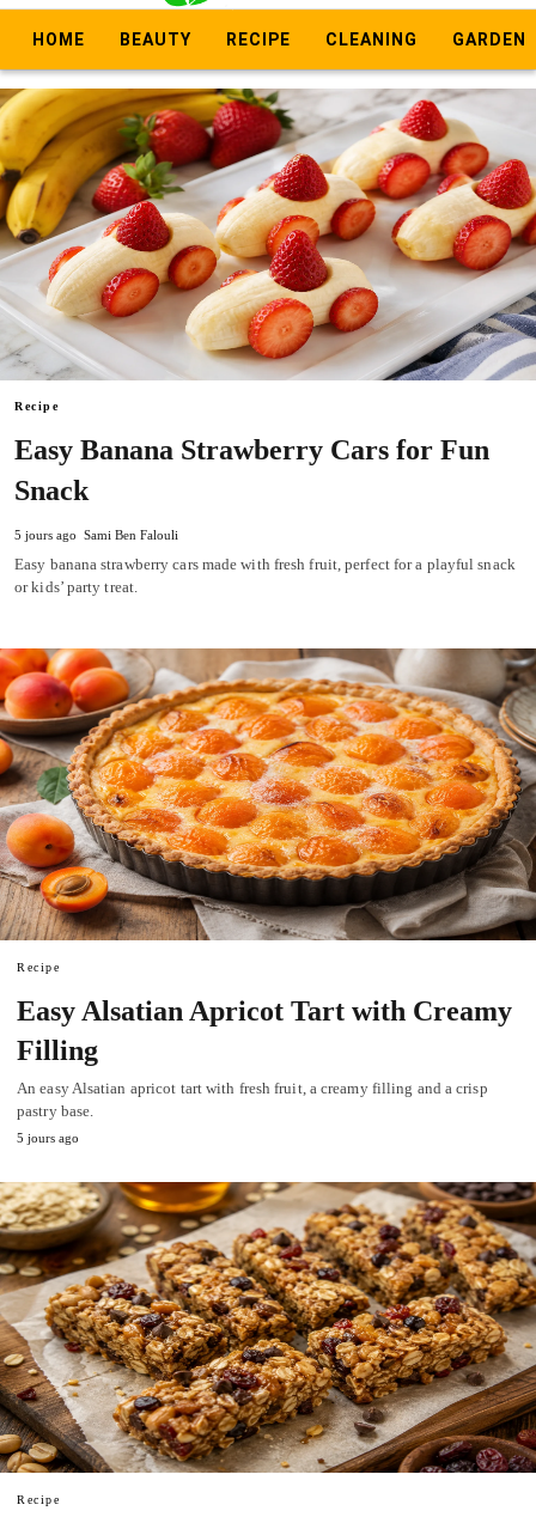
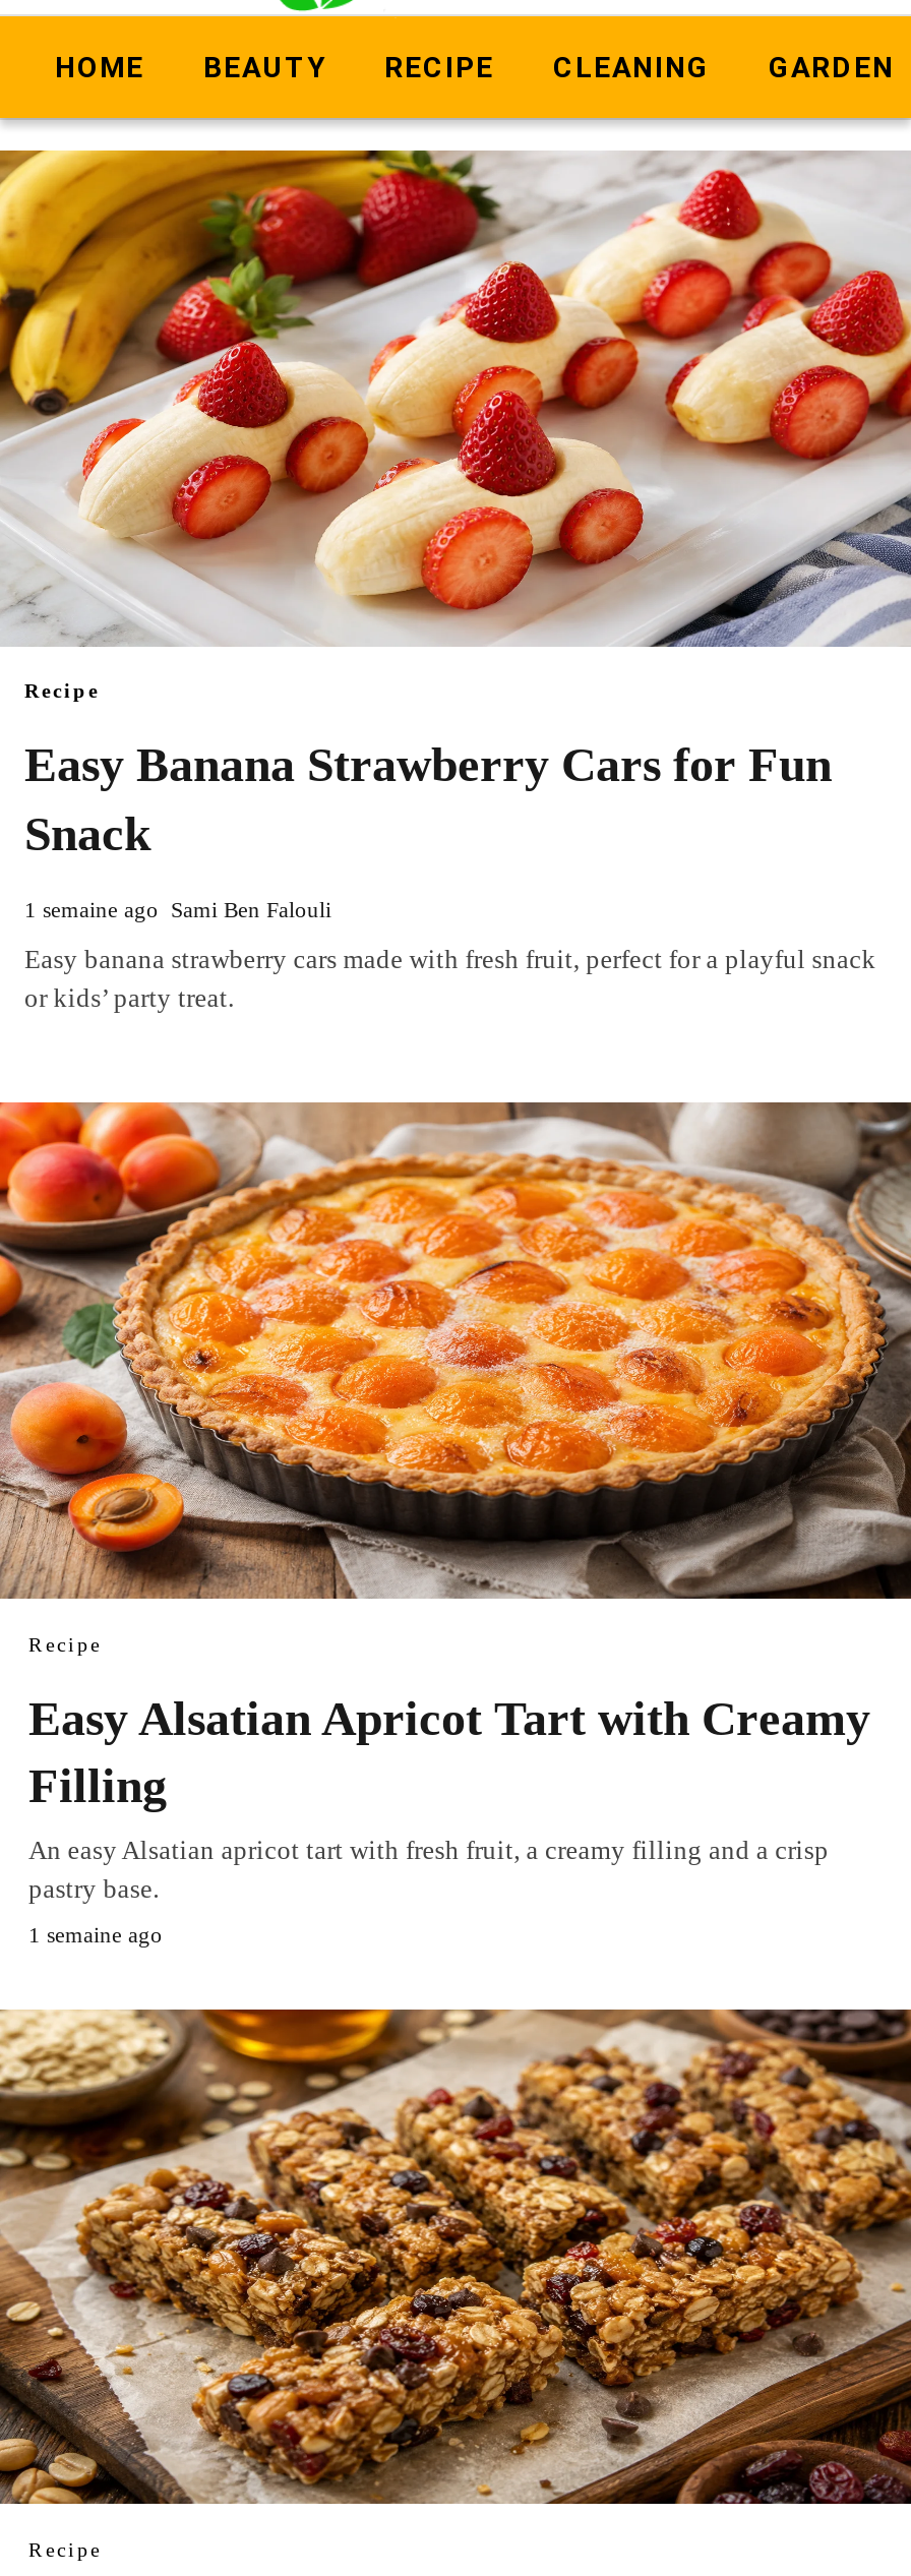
[14,528,178,542] 5 jours ago Sami Ben Falouli -> [24,897,331,922] 1 semaine ago Sami Ben Falouli
[17,1130,79,1144] 5 jours ago -> [28,1921,163,1945] 1 semaine ago

